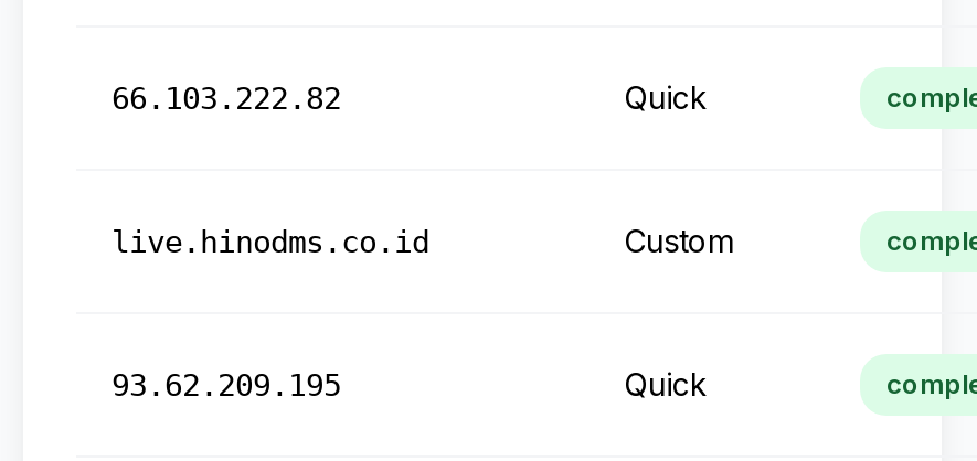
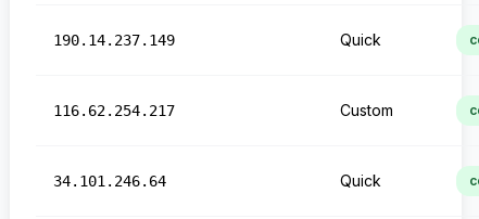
[111,81,341,116] 66.103.222.82 -> [53,31,175,49] 190.14.237.149
[111,224,429,259] live.hinodms.co.id -> [53,102,175,119] 116.62.254.217
[111,367,341,403] 93.62.209.195 -> [53,172,166,190] 34.101.246.64

